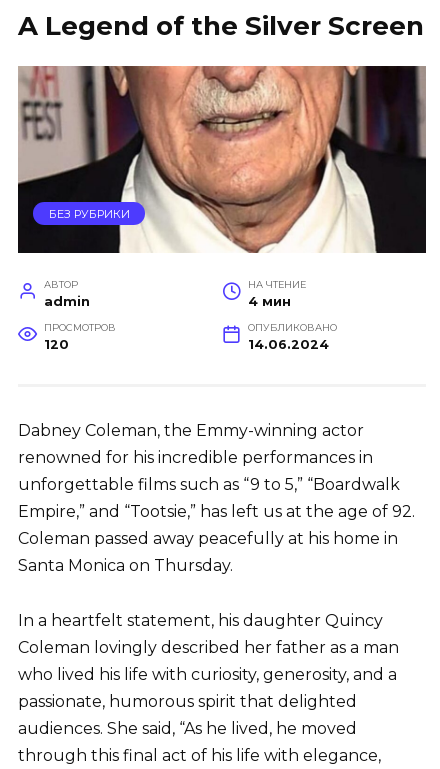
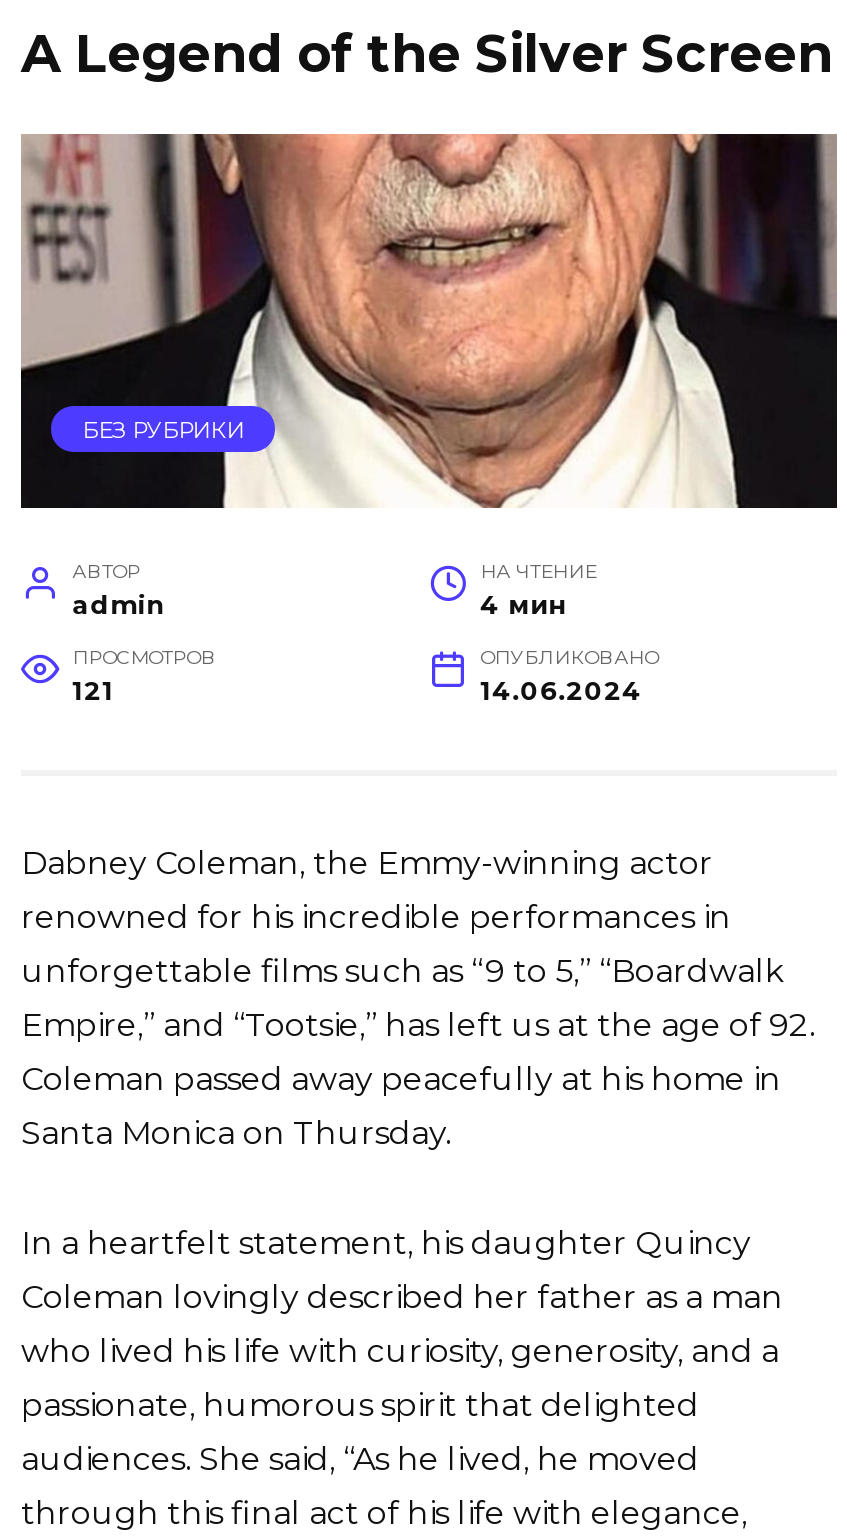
[44,337,69,352] 120 -> [72,677,114,707] 121

